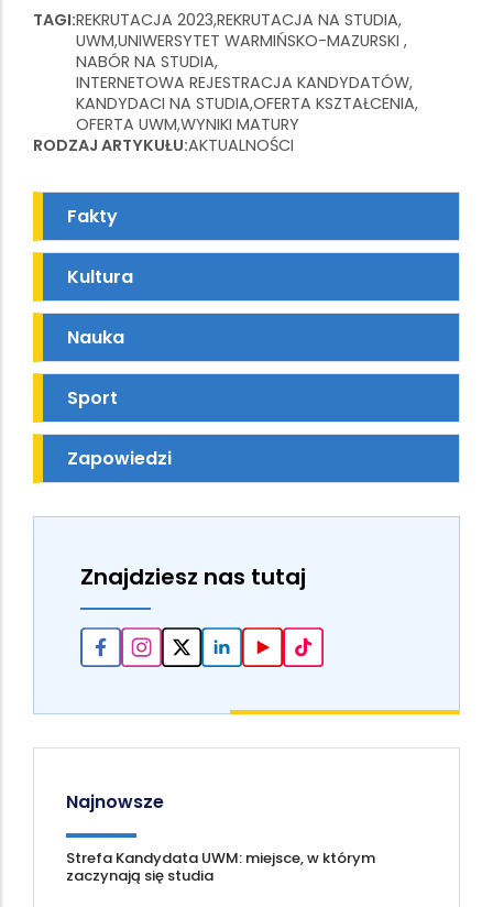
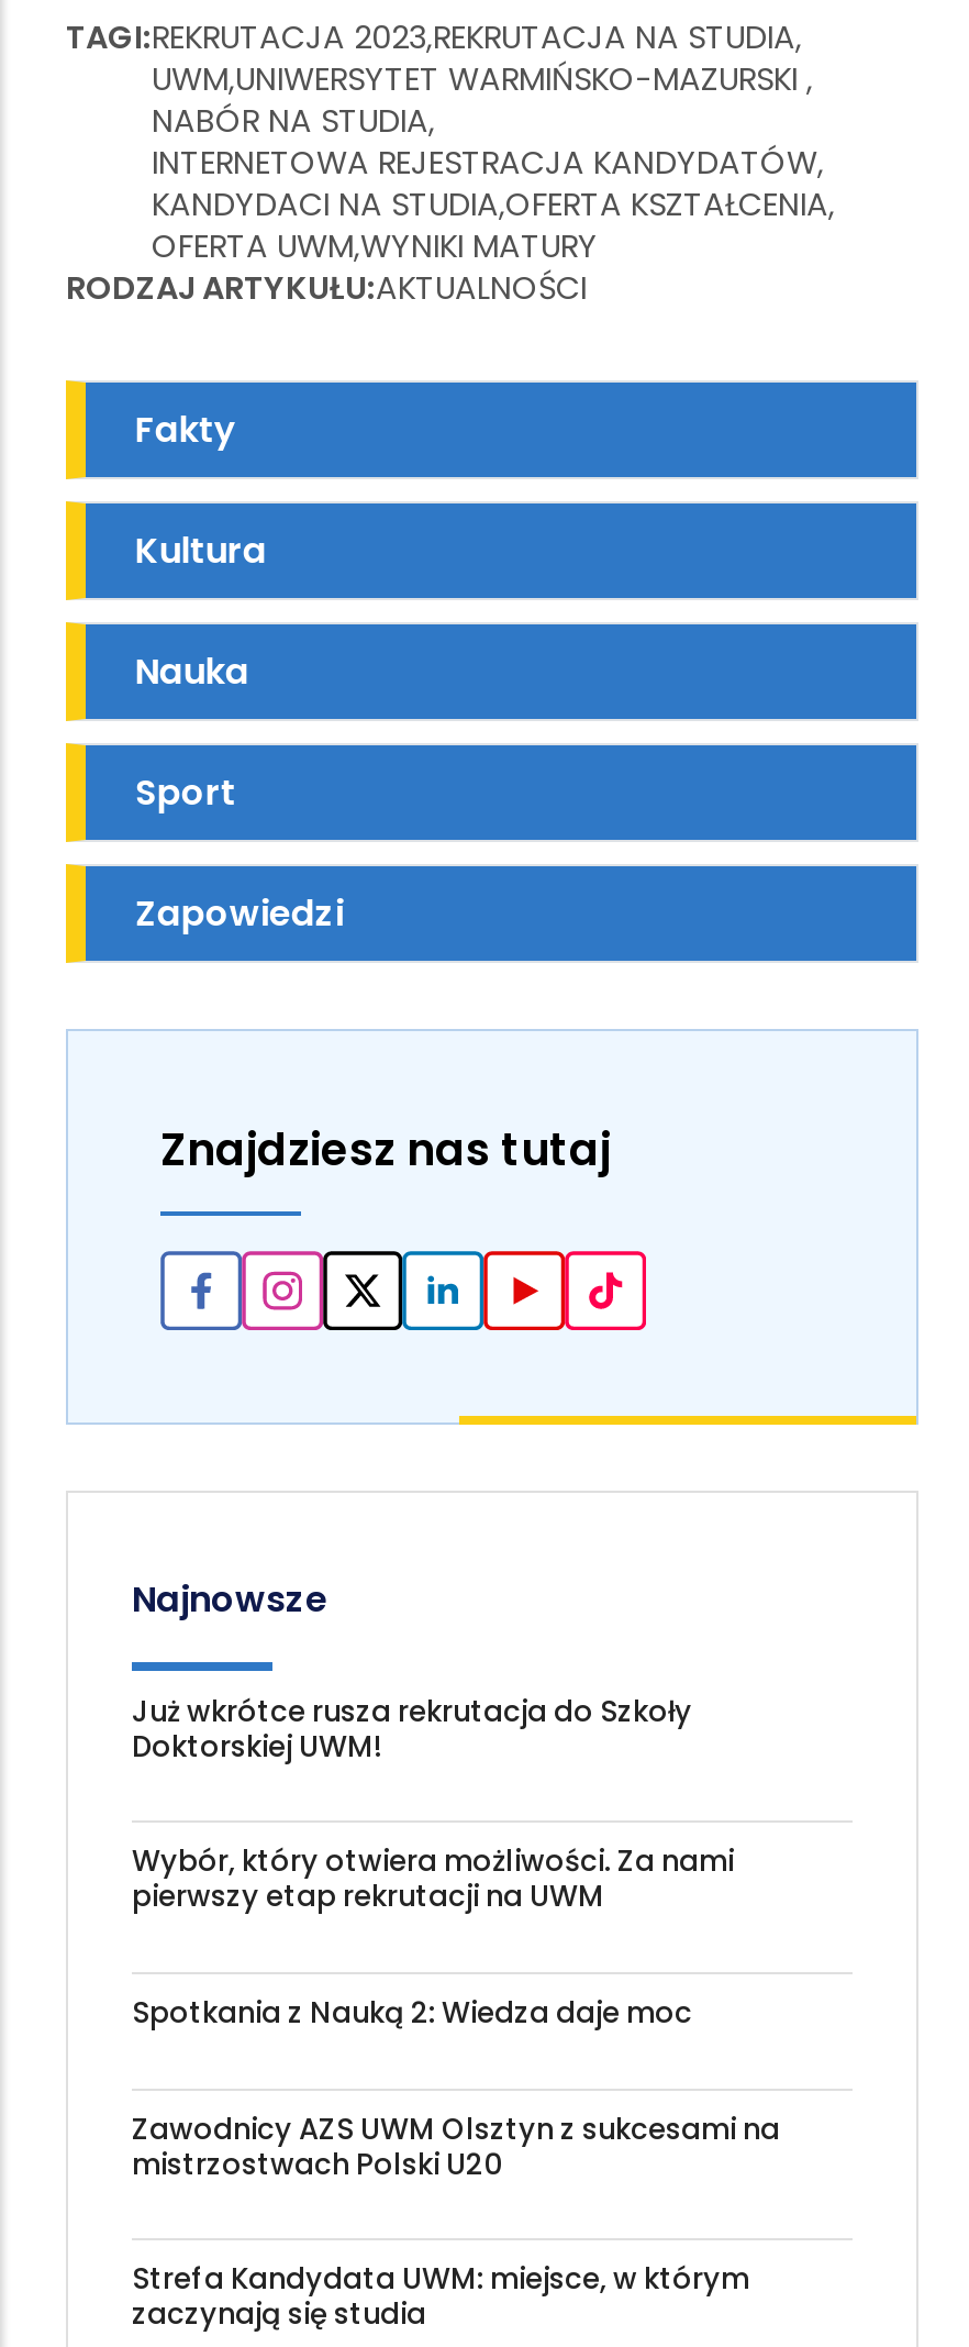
none -> [132,1690,780,2185] Już wkrótce rusza rekrutacja do Szkoły | Doktorskiej UWM! | Wybór, który otwiera możliwości. Za nami | pierwszy etap rekrutacji na UWM | Spotkania z Nauką 2: Wiedza daje moc | Zawodnicy AZS UWM Olsztyn z sukcesami na | mistrzostwach Polski U20

